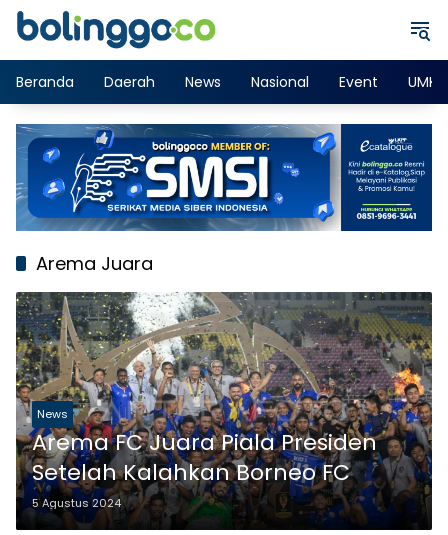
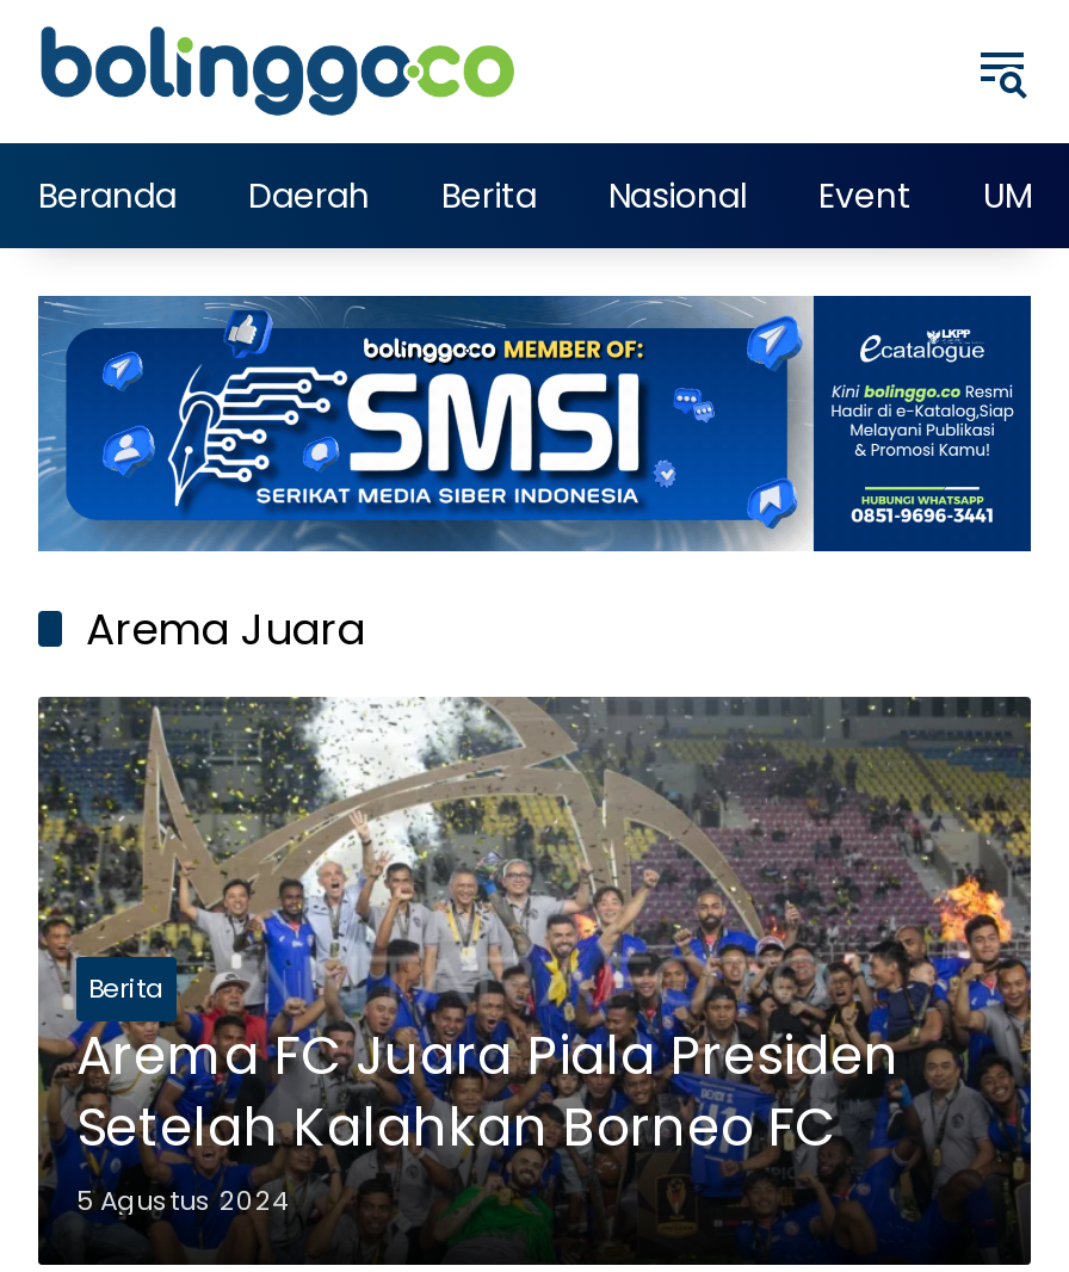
[185,71,221,91] News -> [441,171,537,218] Berita
[37,406,68,422] News -> [88,969,165,1007] Berita

